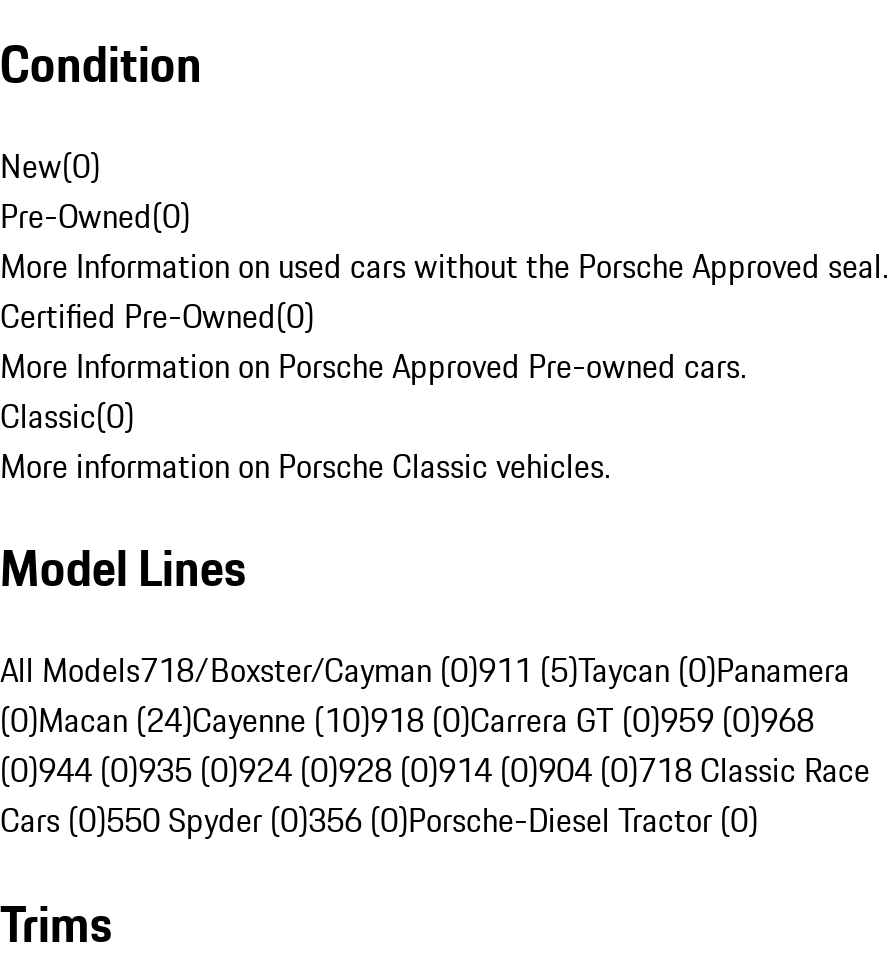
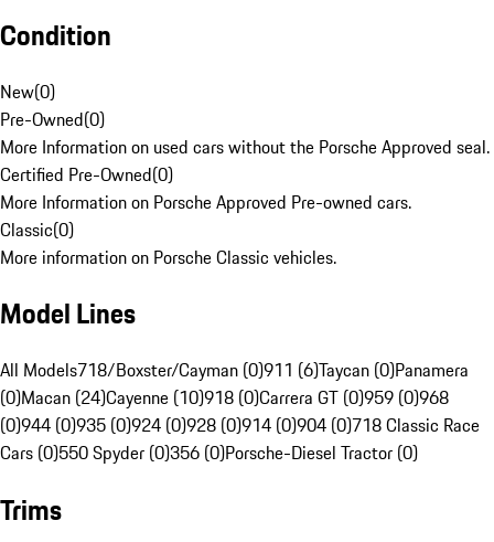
[0,647,850,695] All Models718/Boxster/Cayman (0)911 (5)Taycan (0)Panamera -> [0,357,469,383] All Models718/Boxster/Cayman (0)911 (6)Taycan (0)Panamera

